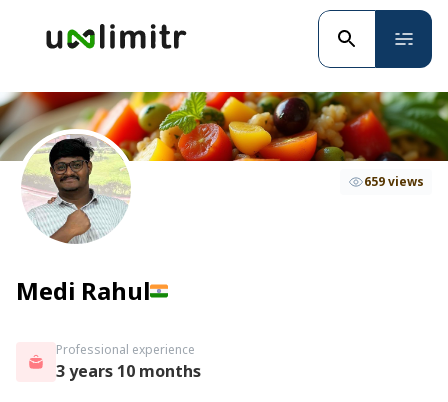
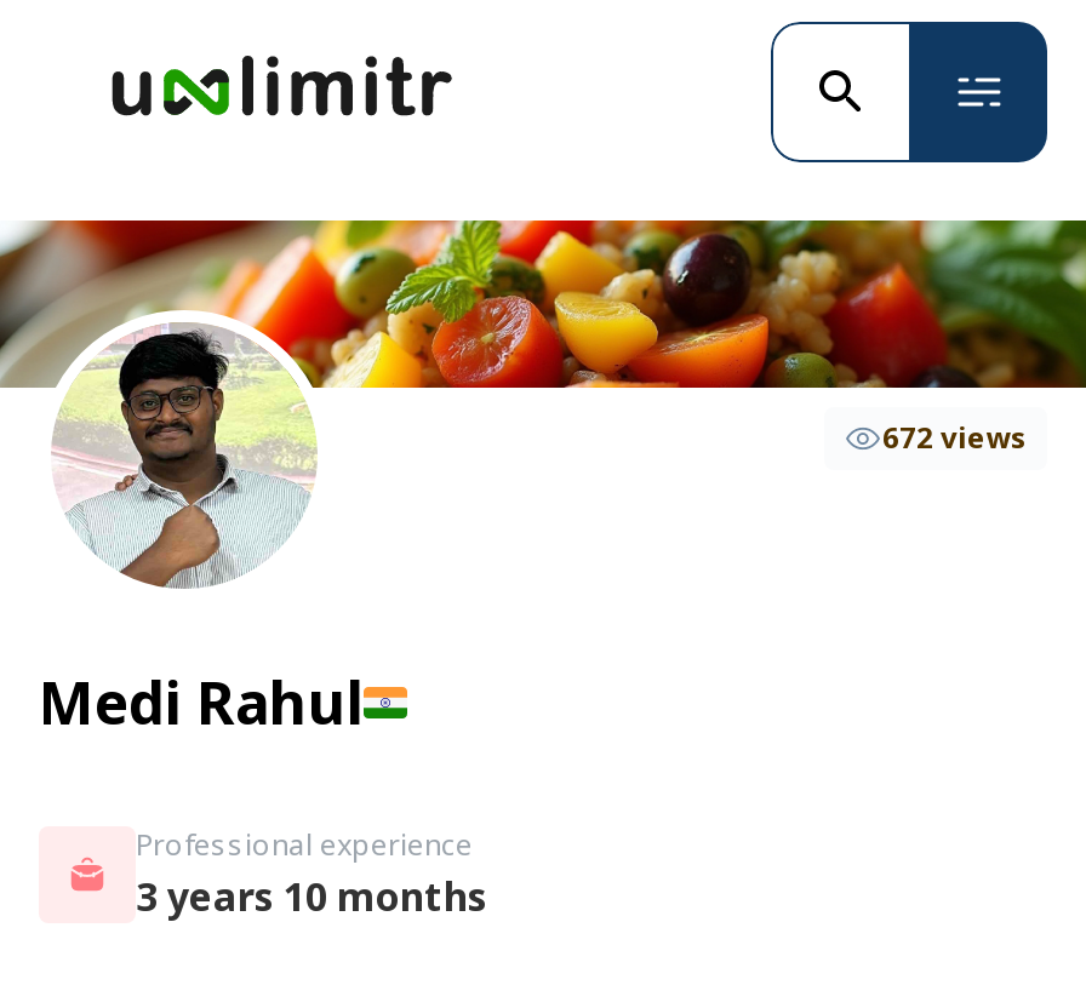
[364,173,424,190] 659 views -> [882,417,1028,458] 672 views

